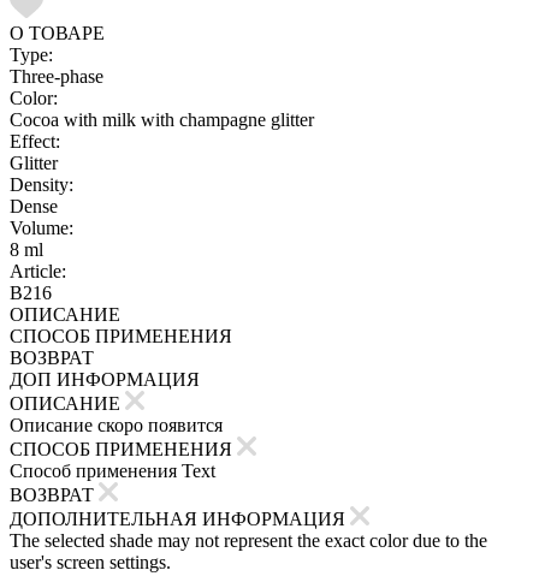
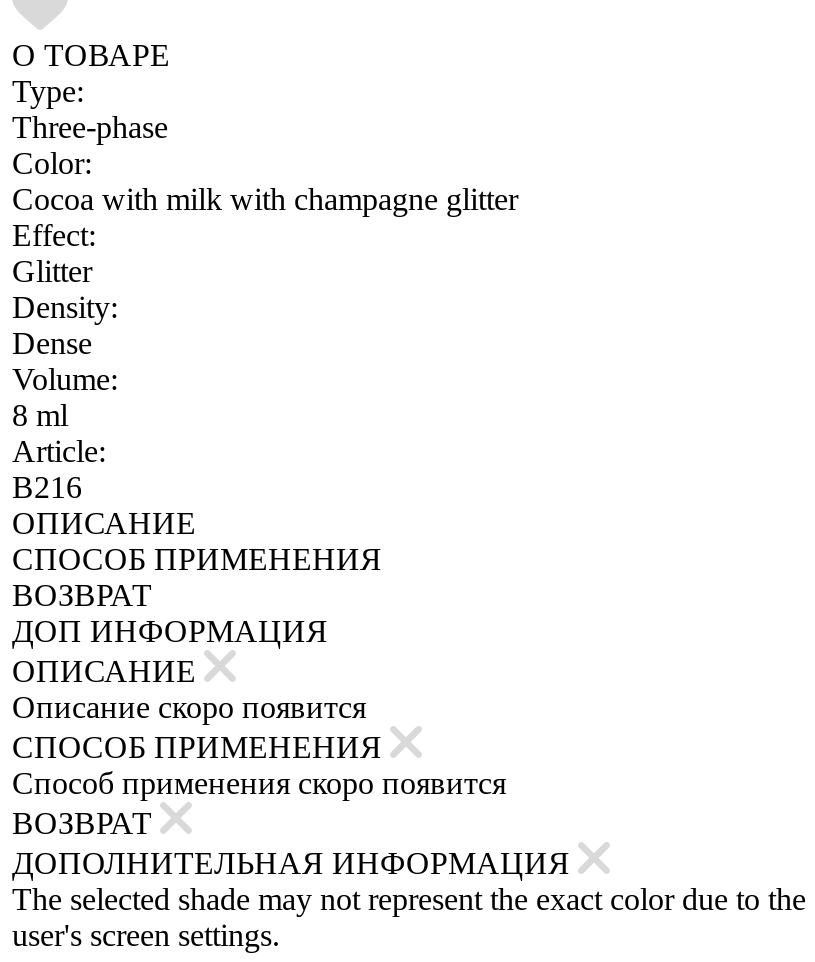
[10,460,215,481] Способ применения Text -> [12,766,506,800] Способ применения скоро появится

